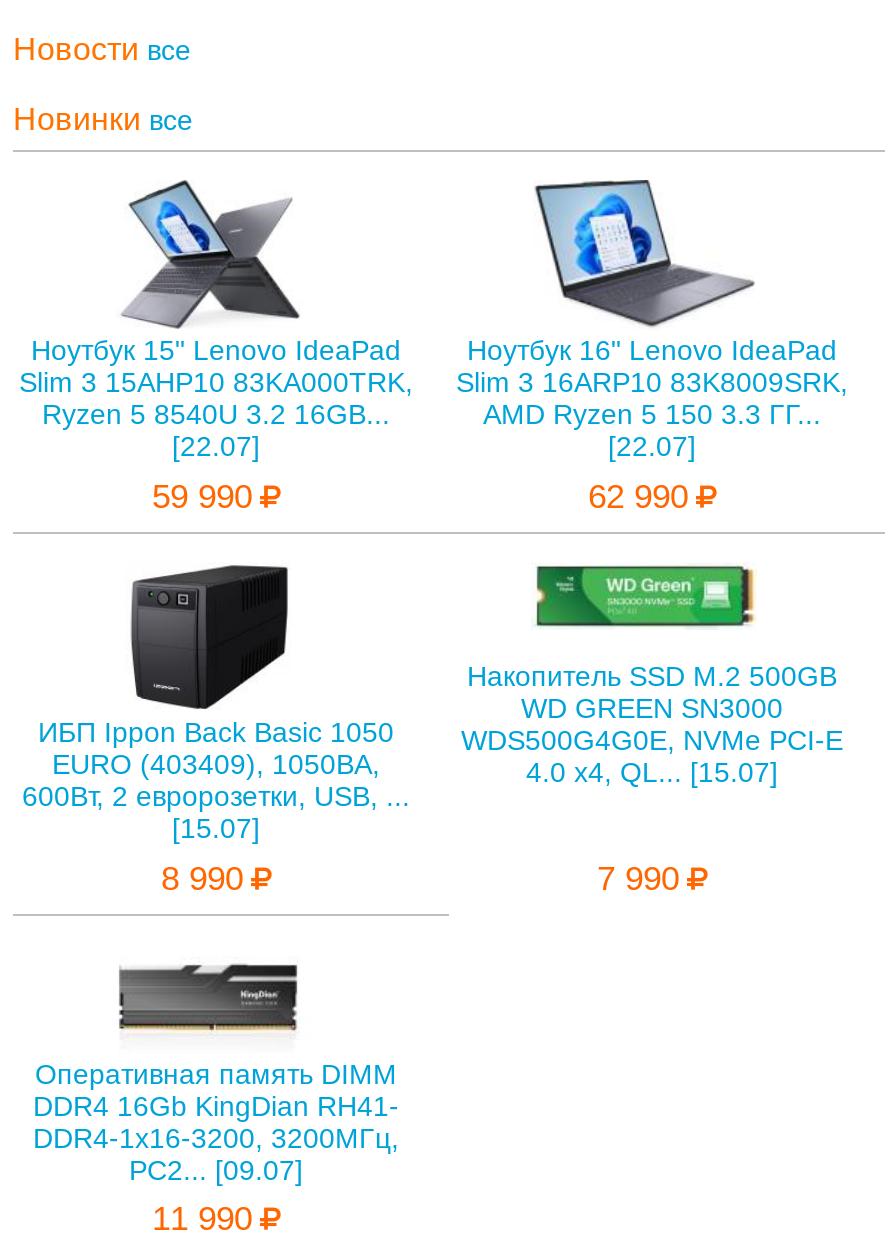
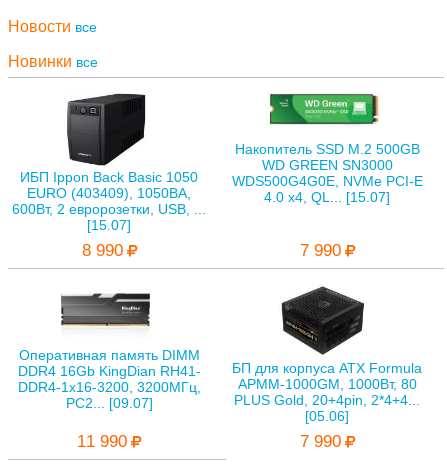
[19,178,413,515] [image] | Ноутбук 15" Lenovo IdeaPad | Slim 3 15AHP10 83KA000TRK, | Ryzen 5 8540U 3.2 16GB... | [22.07] | 59 990 -> none
[456,178,848,515] [image] | Ноутбук 16" Lenovo IdeaPad | Slim 3 16ARP10 83K8009SRK, | AMD Ryzen 5 150 3.3 ГГ... | [22.07] | 62 990 -> none
moved [22,564,843,897] -> [12,93,423,260]: [image] | ИБП Ippon Back Basic 1050 | 600Вт, 2 евророзетки, USB, ... | ... | 4.0 x4, QL... [15.07] | 7 990
none -> [232,286,422,451] [image] | БП для корпуса ATX Formula | APMM-1000GM, 1000Вт, 80 | PLUS Gold, 20+4pin, 2*4+4... | [05.06] | 7 990
moved [119,962,303,1036] -> [61,292,153,329]: [image]

